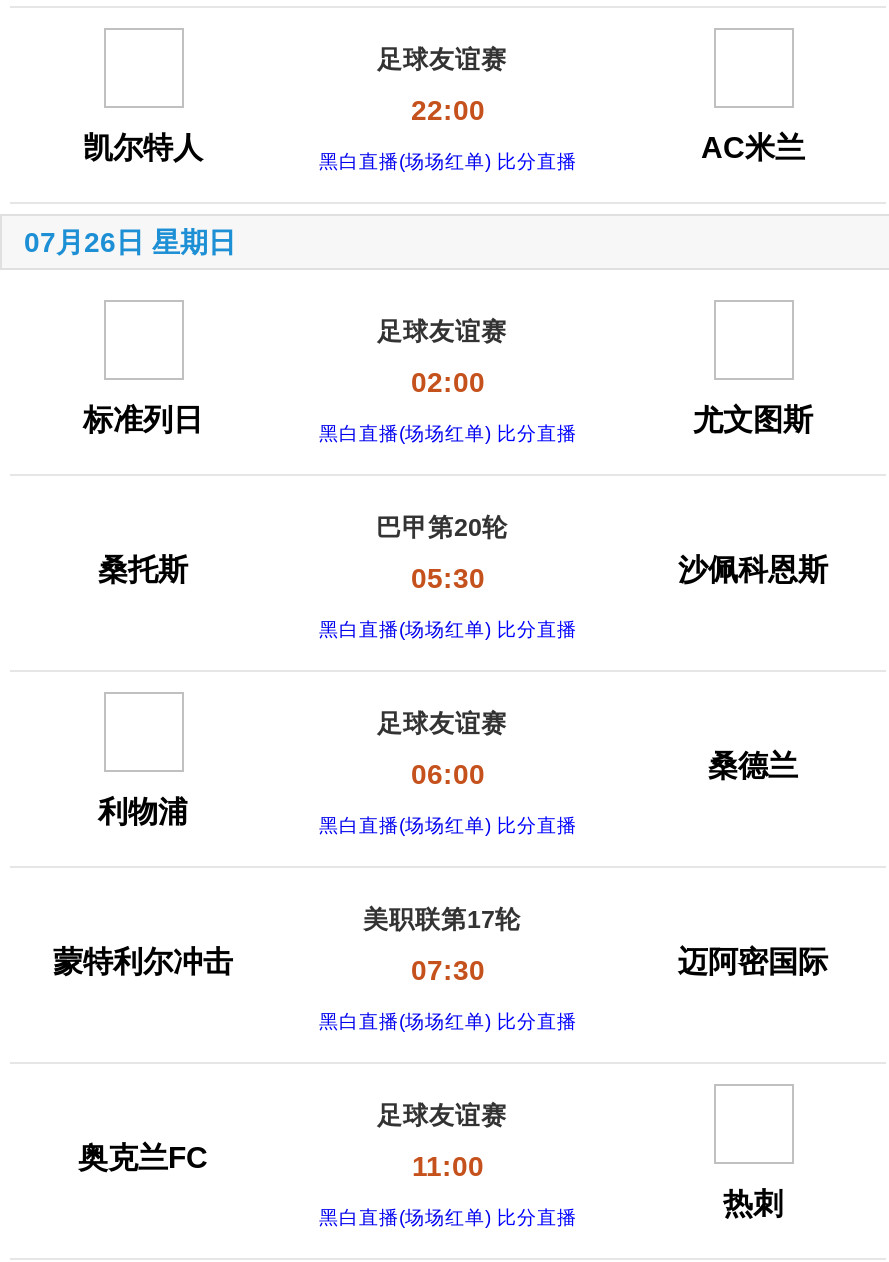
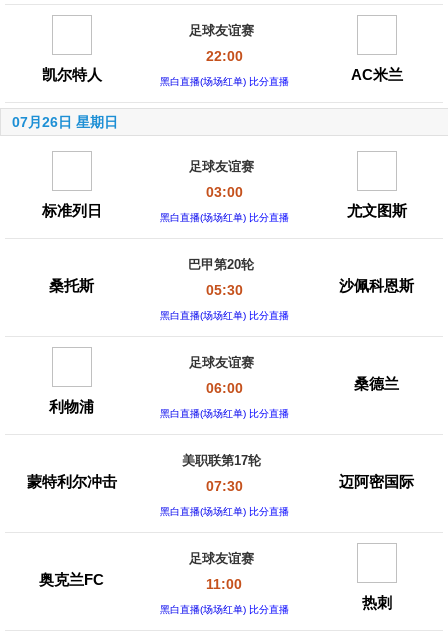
[411,366,485,398] 02:00 -> [205,184,242,200] 03:00

